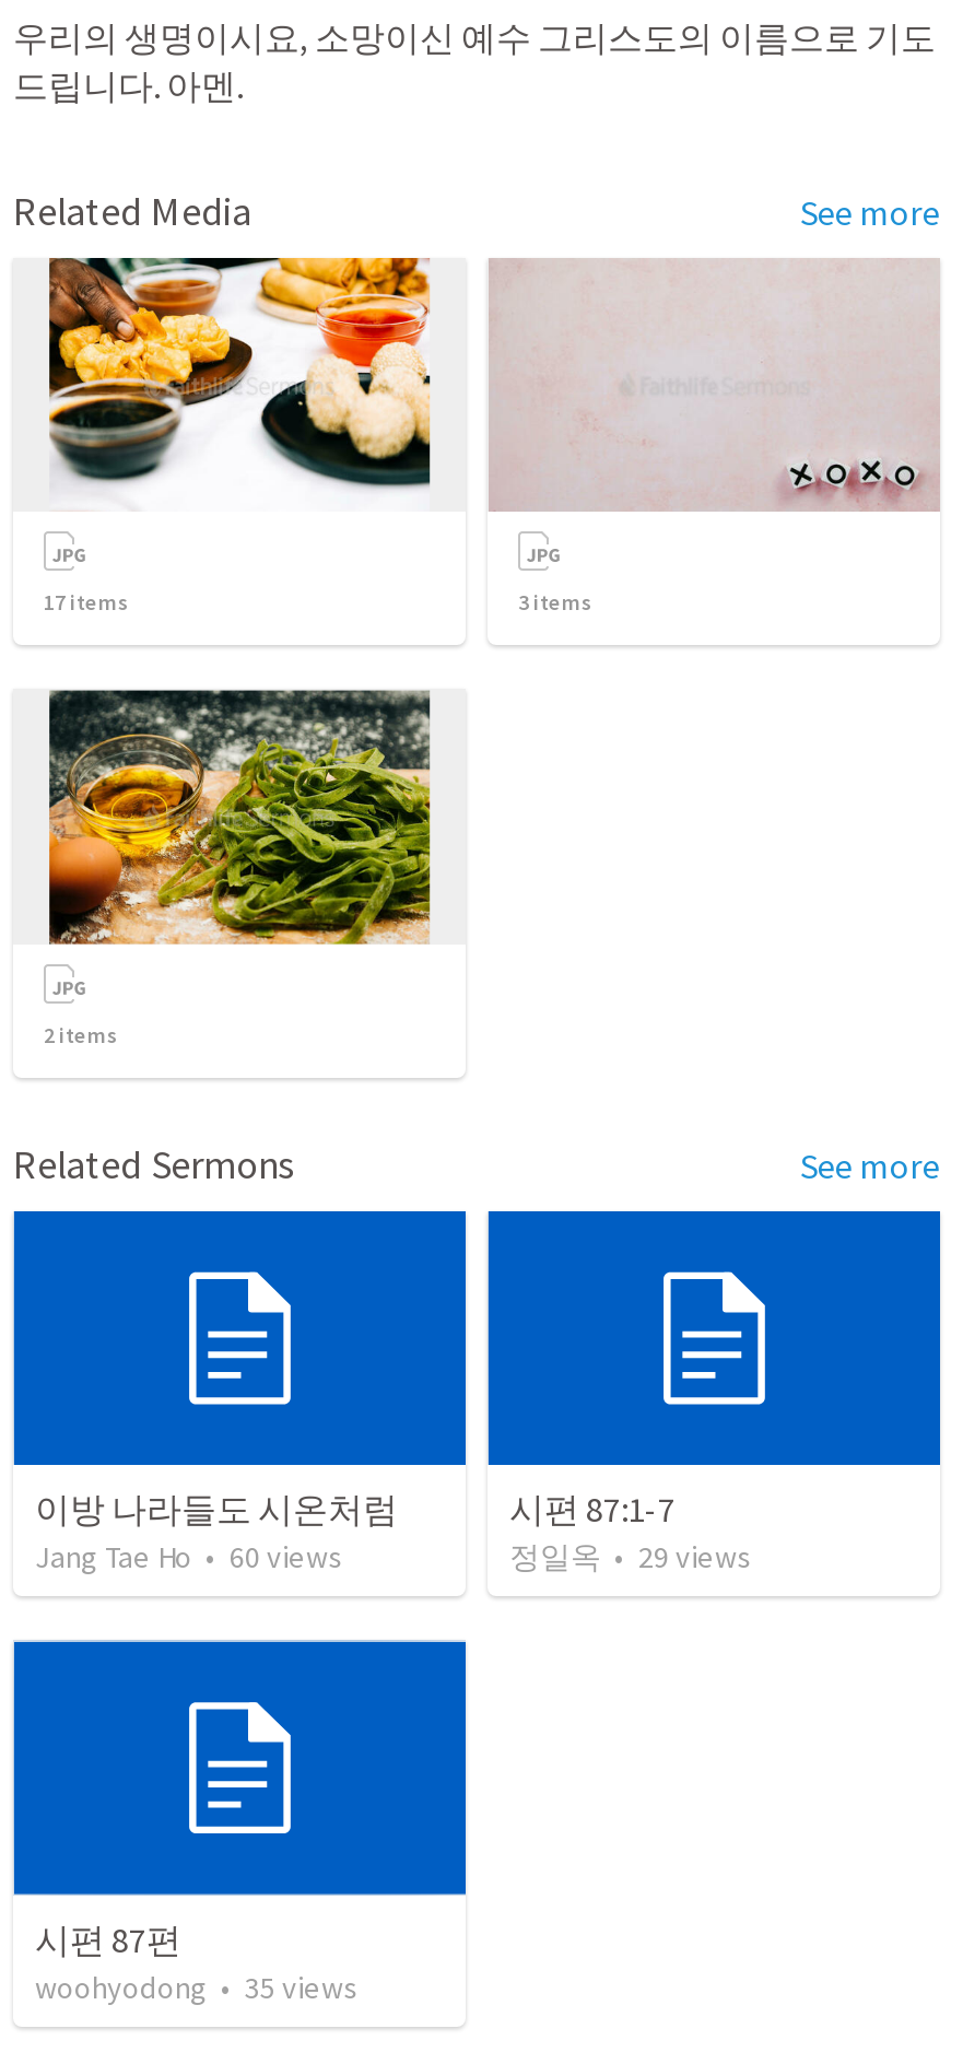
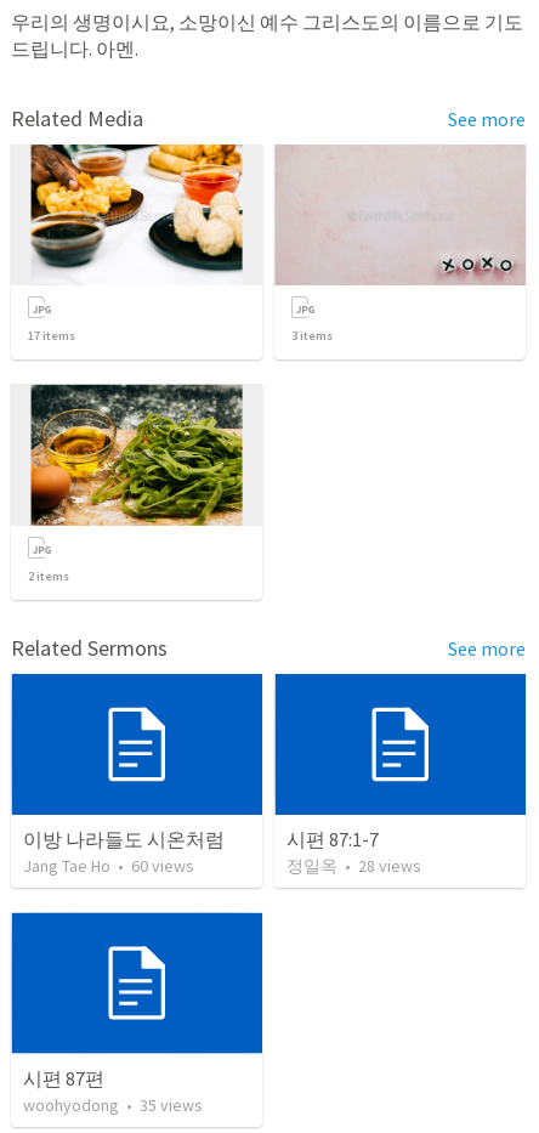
[509,1538,752,1577] 정일옥 • 29 views -> [286,855,421,877] 정일옥 • 28 views

